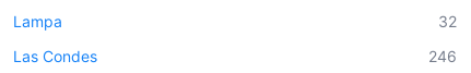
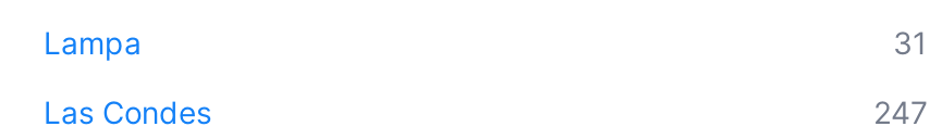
[438,12,457,30] 32 -> [893,23,928,60] 31
[428,46,457,65] 246 -> [873,93,928,129] 247

